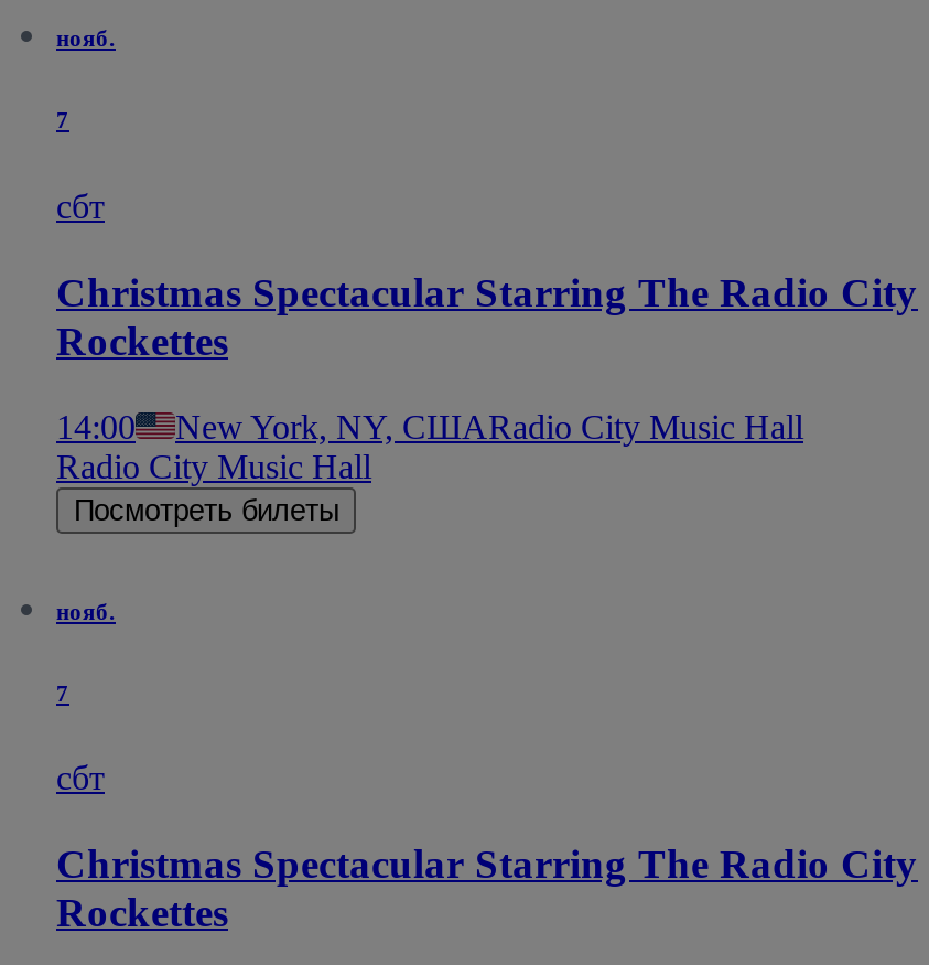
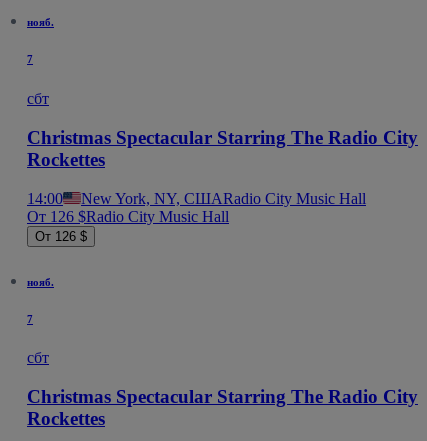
[56,447,371,526] Radio City Music Hall | Посмотреть билеты -> [27,208,229,244] От 126 $Radio City Music Hall | От 126 $

